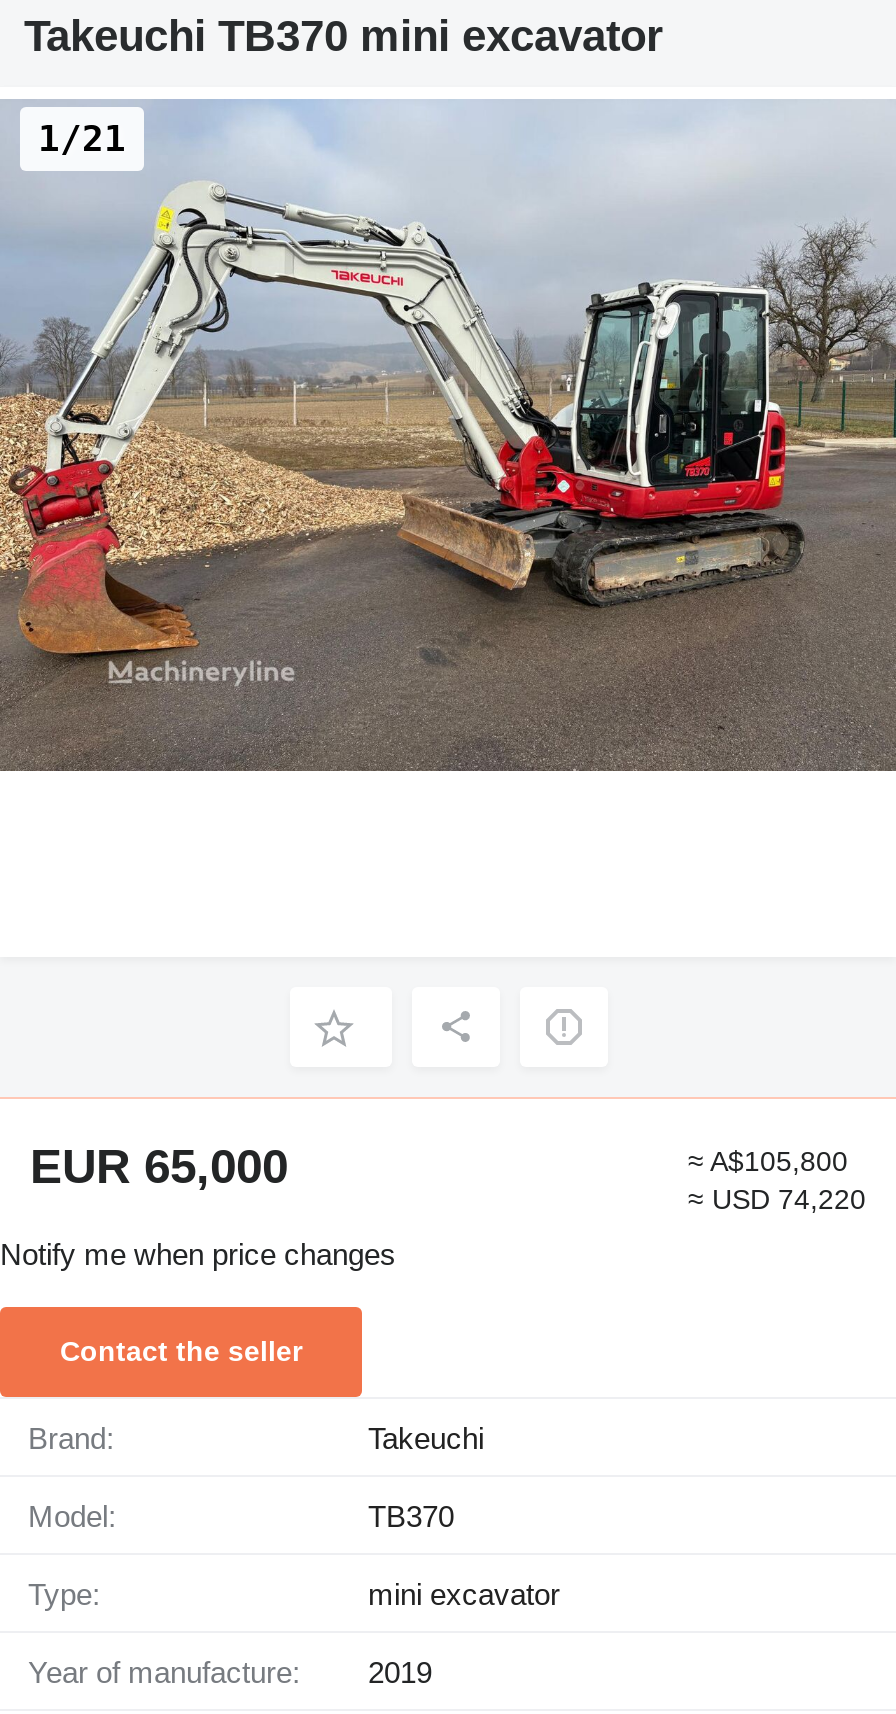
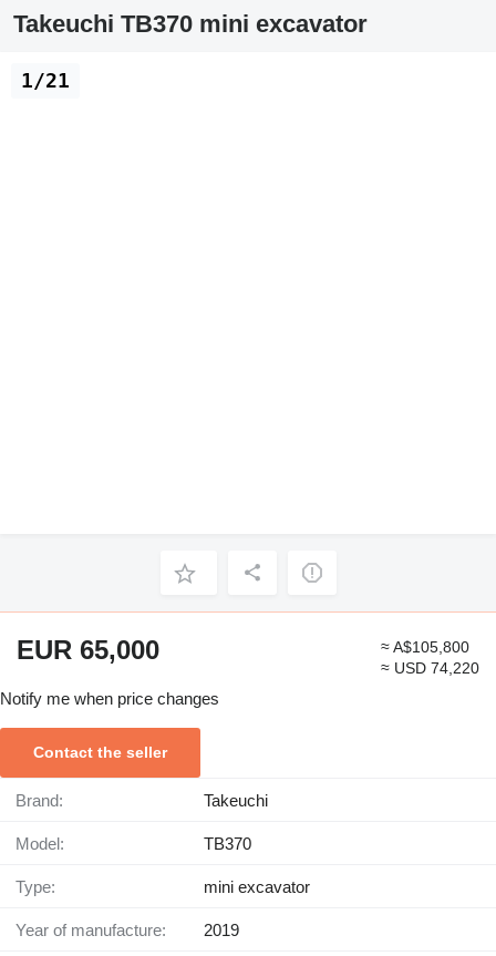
[6,99,890,773] [image] -> none

